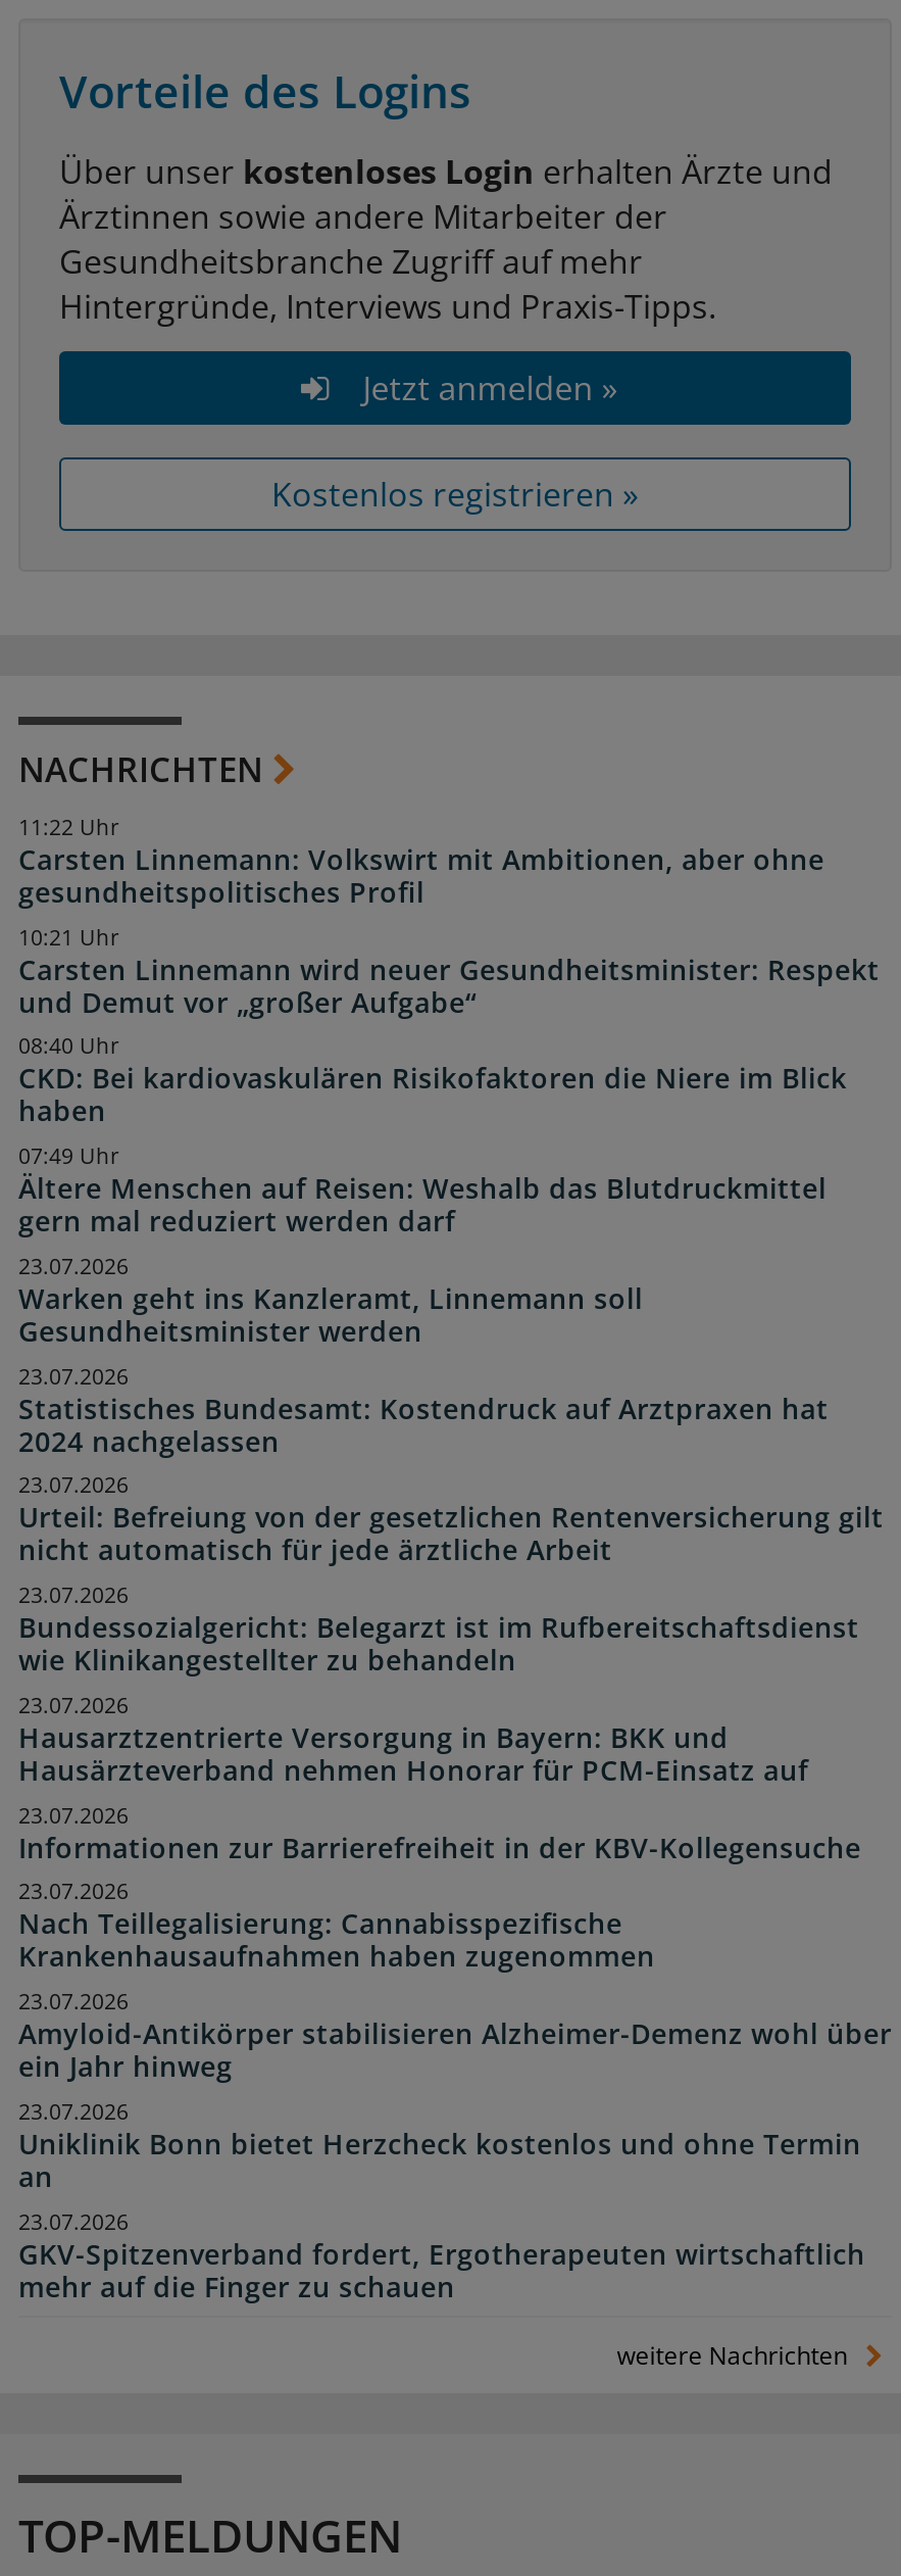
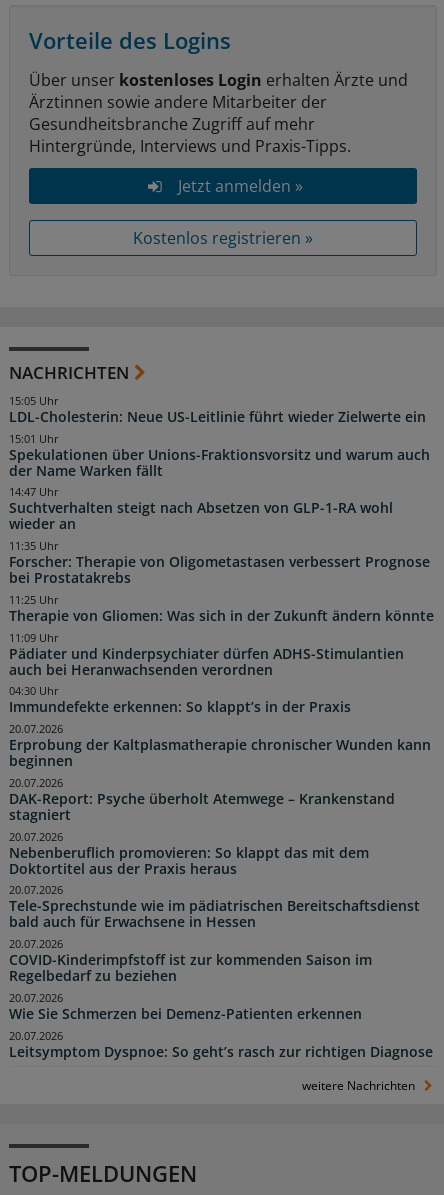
[18,812,120,841] 11:22 Uhr -> [9,394,59,408] 15:05 Uhr
[18,841,824,910] Carsten Linnemann: Volkswirt mit Ambitionen, aber ohne | gesundheitspolitisches Profil -> [9,408,426,426] LDL-Cholesterin: Neue US-Leitlinie führt wieder Zielwerte ein
[18,922,120,951] 10:21 Uhr -> [9,431,59,445] 15:01 Uhr
[18,951,880,1020] Carsten Linnemann wird neuer Gesundheitsminister: Respekt | und Demut vor „großer Aufgabe“ -> [9,445,430,479] Spekulationen über Unions-Fraktionsvorsitz und warum auch | der Name Warken fällt
[18,1032,120,1060] 08:40 Uhr -> [9,485,59,499] 14:47 Uhr
[18,1060,847,1130] CKD: Bei kardiovaskulären Risikofaktoren die Niere im Blick | haben -> [9,499,393,533] Suchtverhalten steigt nach Absetzen von GLP-1-RA wohl | wieder an
[18,1141,120,1170] 07:49 Uhr -> [9,539,59,553] 11:35 Uhr
[18,1170,827,1240] Ältere Menschen auf Reisen: Weshalb das Blutdruckmittel | gern mal reduziert werden darf -> [9,553,430,587] Forscher: Therapie von Oligometastasen verbessert Prognose | bei Prostatakrebs
[18,1251,129,1280] 23.07.2026 -> [9,593,59,607] 11:25 Uhr
[18,1280,643,1349] Warken geht ins Kanzleramt, Linnemann soll | Gesundheitsminister werden -> [9,607,434,625] Therapie von Gliomen: Was sich in der Zukunft ändern könnte
[18,1361,129,1390] 23.07.2026 -> [9,630,59,644] 11:09 Uhr
[18,1390,829,1459] Statistisches Bundesamt: Kostendruck auf Arztpraxen hat | 2024 nachgelassen -> [9,644,404,678] Pädiater und Kinderpsychiater dürfen ADHS-Stimulantien | auch bei Heranwachsenden verordnen
[18,1471,129,1499] 23.07.2026 -> [9,684,59,698] 04:30 Uhr
[18,1499,884,1569] Urteil: Befreiung von der gesetzlichen Rentenversicherung gilt | nicht automatisch für jede ärztliche Arbeit -> [9,698,351,716] Immundefekte erkennen: So klappt’s in der Praxis
[18,1581,129,1609] 23.07.2026 -> [9,722,63,736] 20.07.2026
[18,1609,859,1679] Bundessozialgericht: Belegarzt ist im Rufbereitschaftsdienst | wie Klinikangestellter zu behandeln -> [9,736,431,770] Erprobung der Kaltplasmatherapie chronischer Wunden kann | beginnen
[18,1690,129,1719] 23.07.2026 -> [9,776,63,790] 20.07.2026
[18,1719,808,1788] Hausarztzentrierte Versorgung in Bayern: BKK und | Hausärzteverband nehmen Honorar für PCM-Einsatz auf -> [9,790,395,824] DAK-Report: Psyche überholt Atemwege – Krankenstand | stagniert
[18,1800,129,1829] 23.07.2026 -> [9,829,63,843] 20.07.2026
[18,1829,861,1865] Informationen zur Barrierefreiheit in der KBV-Kollegensuche -> [9,843,369,877] Nebenberuflich promovieren: So klappt das mit dem | Doktortitel aus der Praxis heraus
[18,1877,129,1906] 23.07.2026 -> [9,883,63,897] 20.07.2026
[18,1906,655,1975] Nach Teillegalisierung: Cannabisspezifische | Krankenhausaufnahmen haben zugenommen -> [9,897,420,931] Tele-Sprechstunde wie im pädiatrischen Bereitschaftsdienst | bald auch für Erwachsene in Hessen
[18,1987,129,2015] 23.07.2026 -> [9,937,63,951] 20.07.2026
[18,2015,892,2085] Amyloid-Antikörper stabilisieren Alzheimer-Demenz wohl über | ein Jahr hinweg -> [9,951,372,985] COVID-Kinderimpfstoff ist zur kommenden Saison im | Regelbedarf zu beziehen
[18,2097,129,2125] 23.07.2026 -> [9,991,63,1005] 20.07.2026
[18,2125,861,2195] Uniklinik Bonn bietet Herzcheck kostenlos und ohne Termin | an -> [9,1005,362,1023] Wie Sie Schmerzen bei Demenz-Patienten erkennen
[18,2206,129,2235] 23.07.2026 -> [9,1028,63,1042] 20.07.2026
[18,2235,865,2304] GKV-Spitzenverband fordert, Ergotherapeuten wirtschaftlich | mehr auf die Finger zu schauen -> [9,1042,433,1060] Leitsymptom Dyspnoe: So geht’s rasch zur richtigen Diagnose

